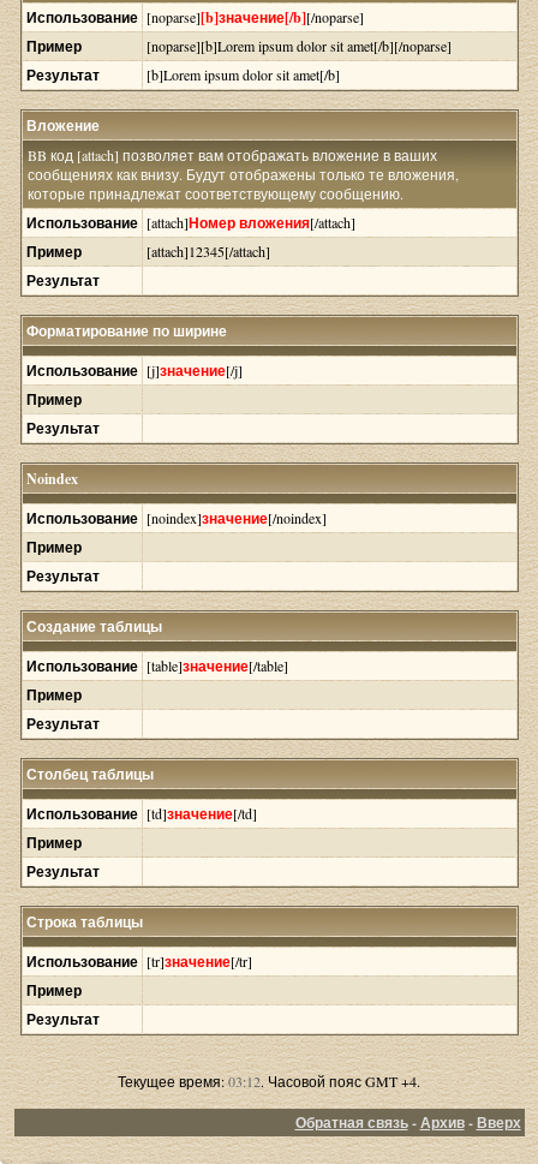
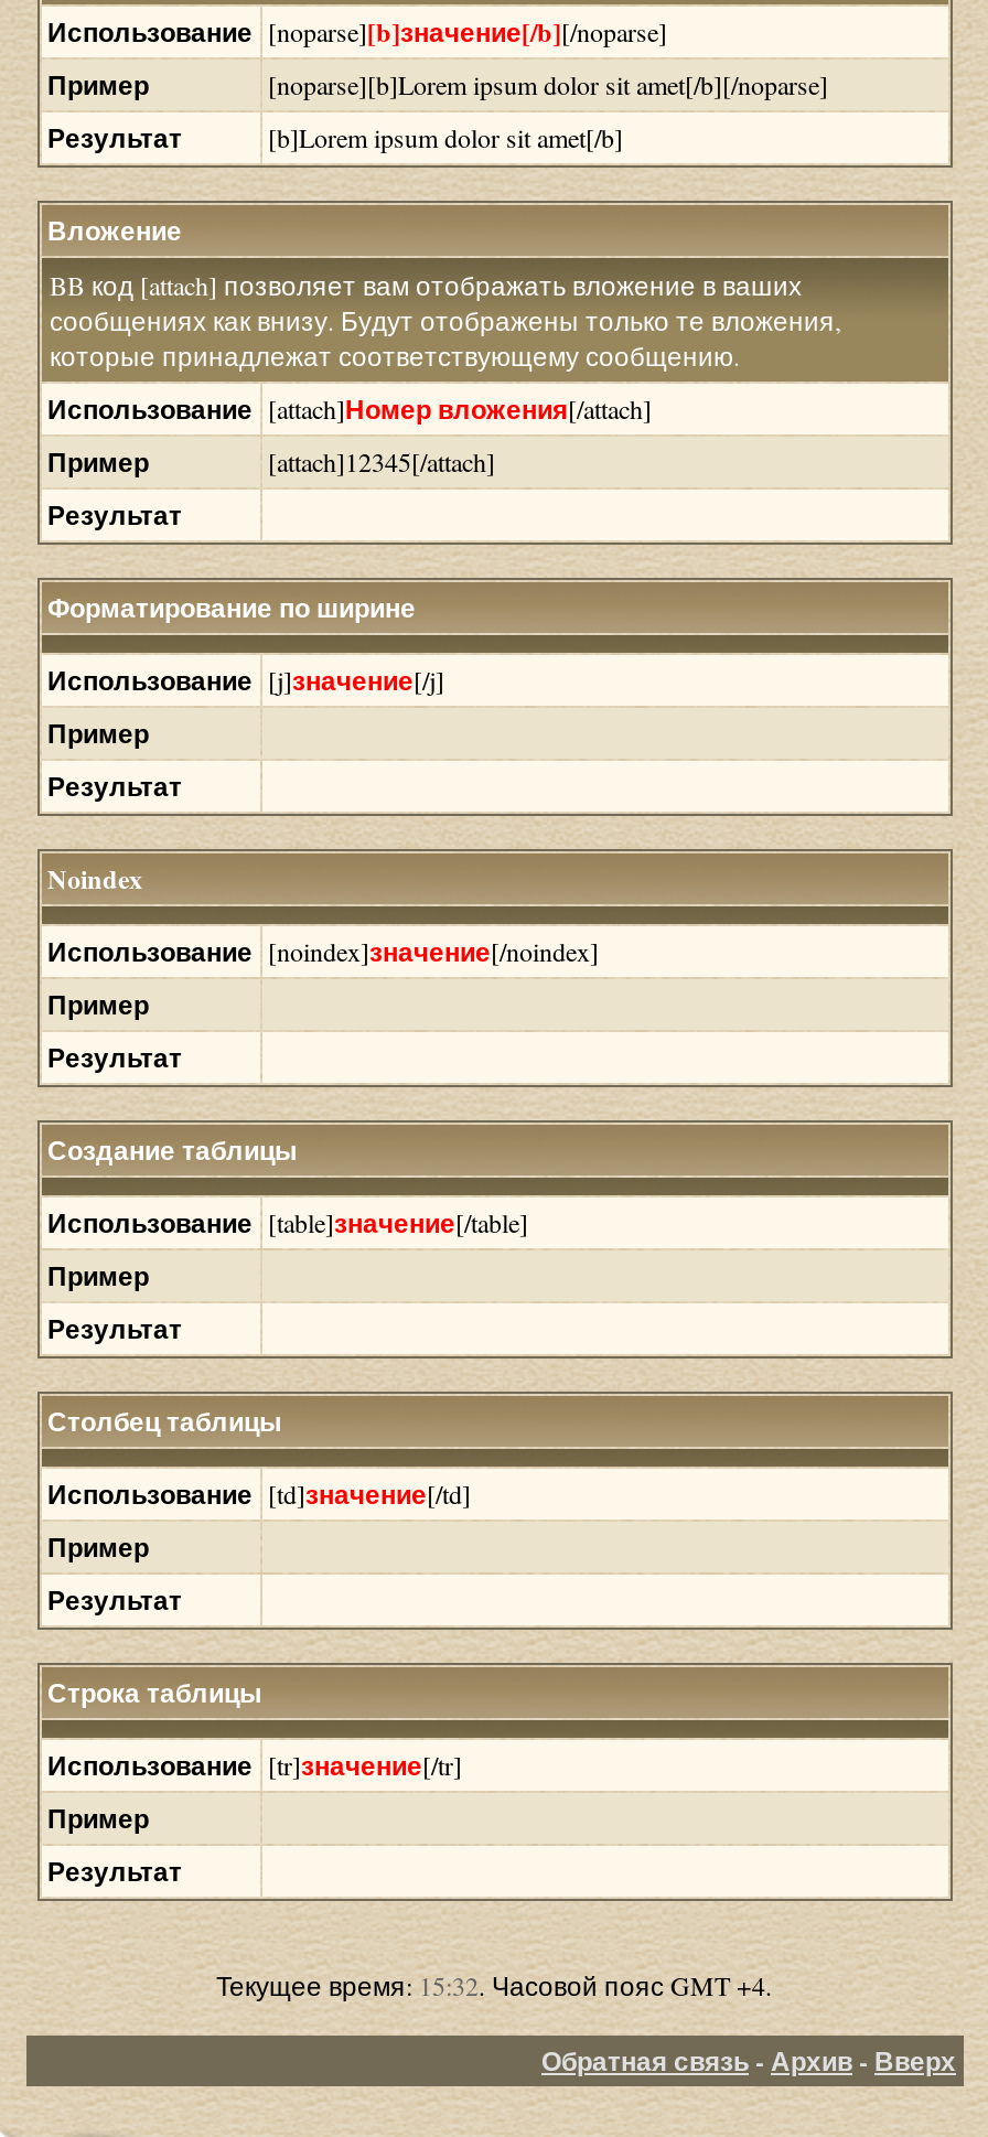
[118,1072,420,1091] Текущее время: 03:12. Часовой пояс GMT +4. -> [216,1967,772,2002] Текущее время: 15:32. Часовой пояс GMT +4.

